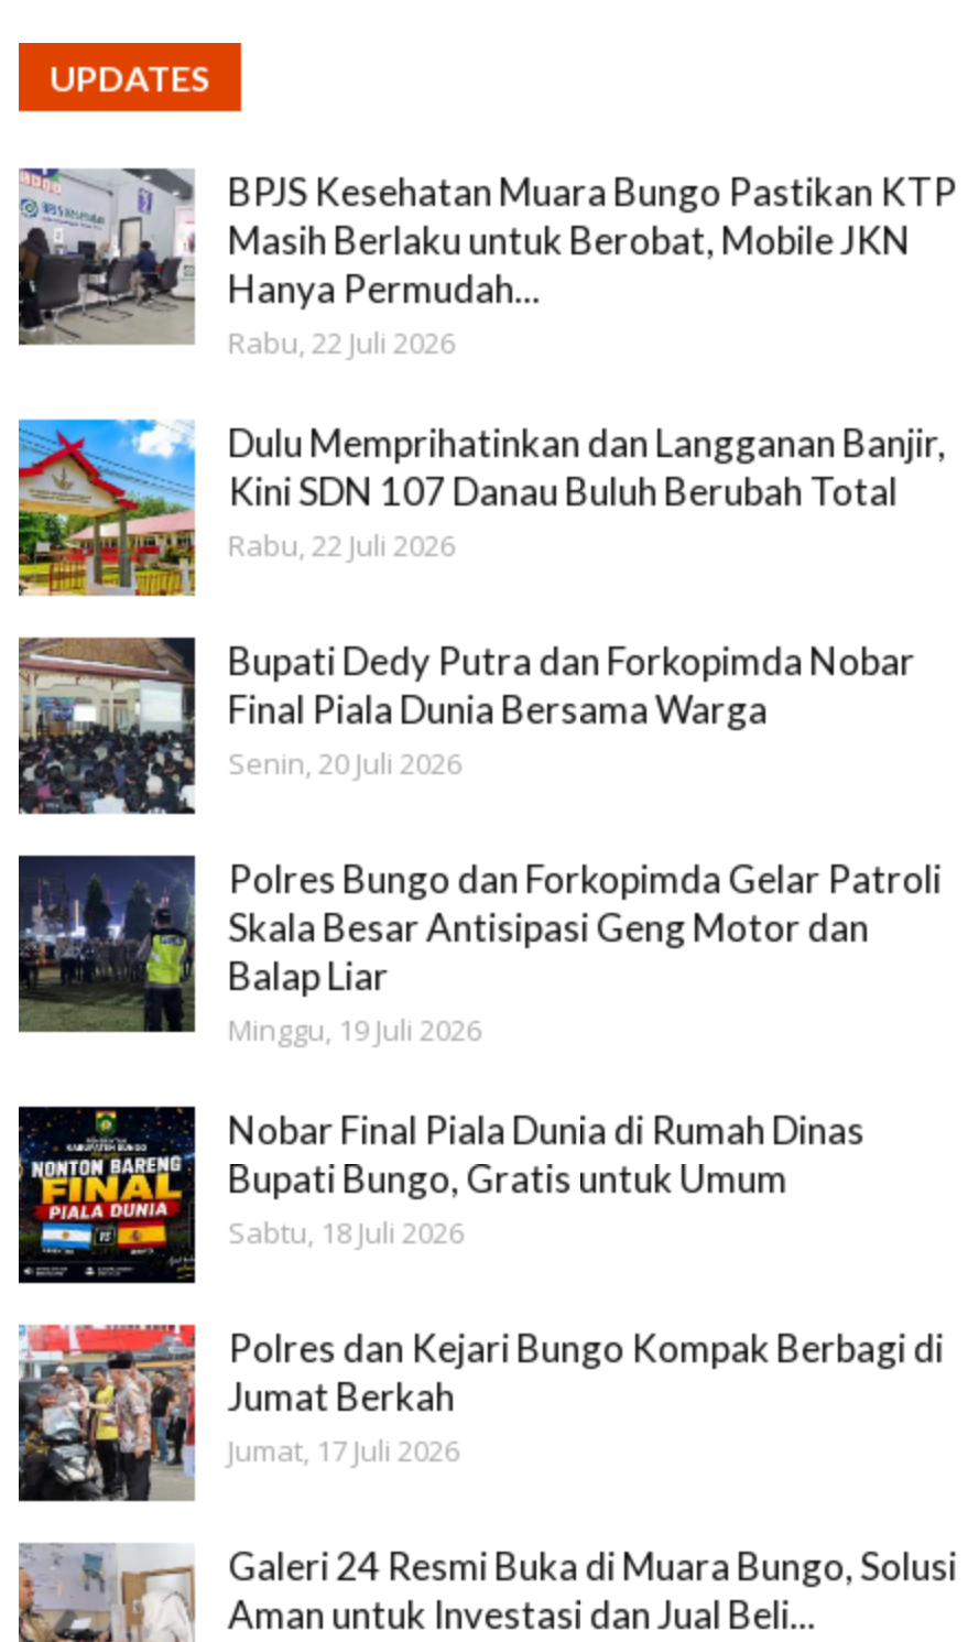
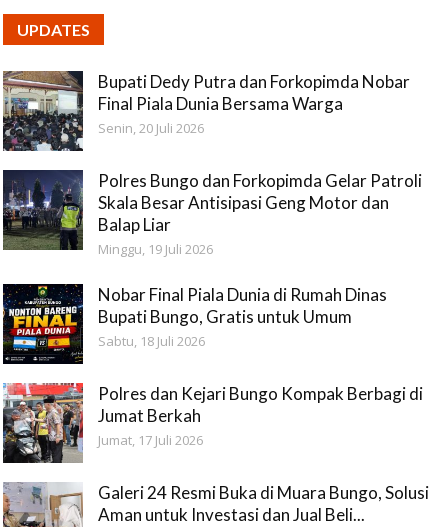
[19,168,957,564] [image] | BPJS Kesehatan Muara Bungo Pastikan KTP | Masih Berlaku untuk Berobat, Mobile JKN | Hanya Permudah... | Rabu, 22 Juli 2026 | Dulu Memprihatinkan dan Langganan Banjir, | Kini SDN 107 Danau Buluh Berubah Total | Rabu, 22 Juli 2026 -> none
[17,417,197,598] [image] -> none

